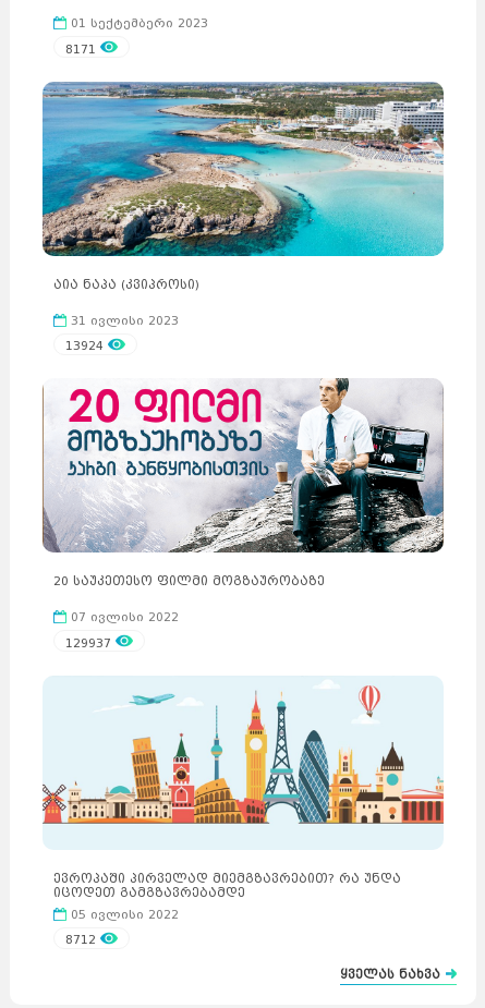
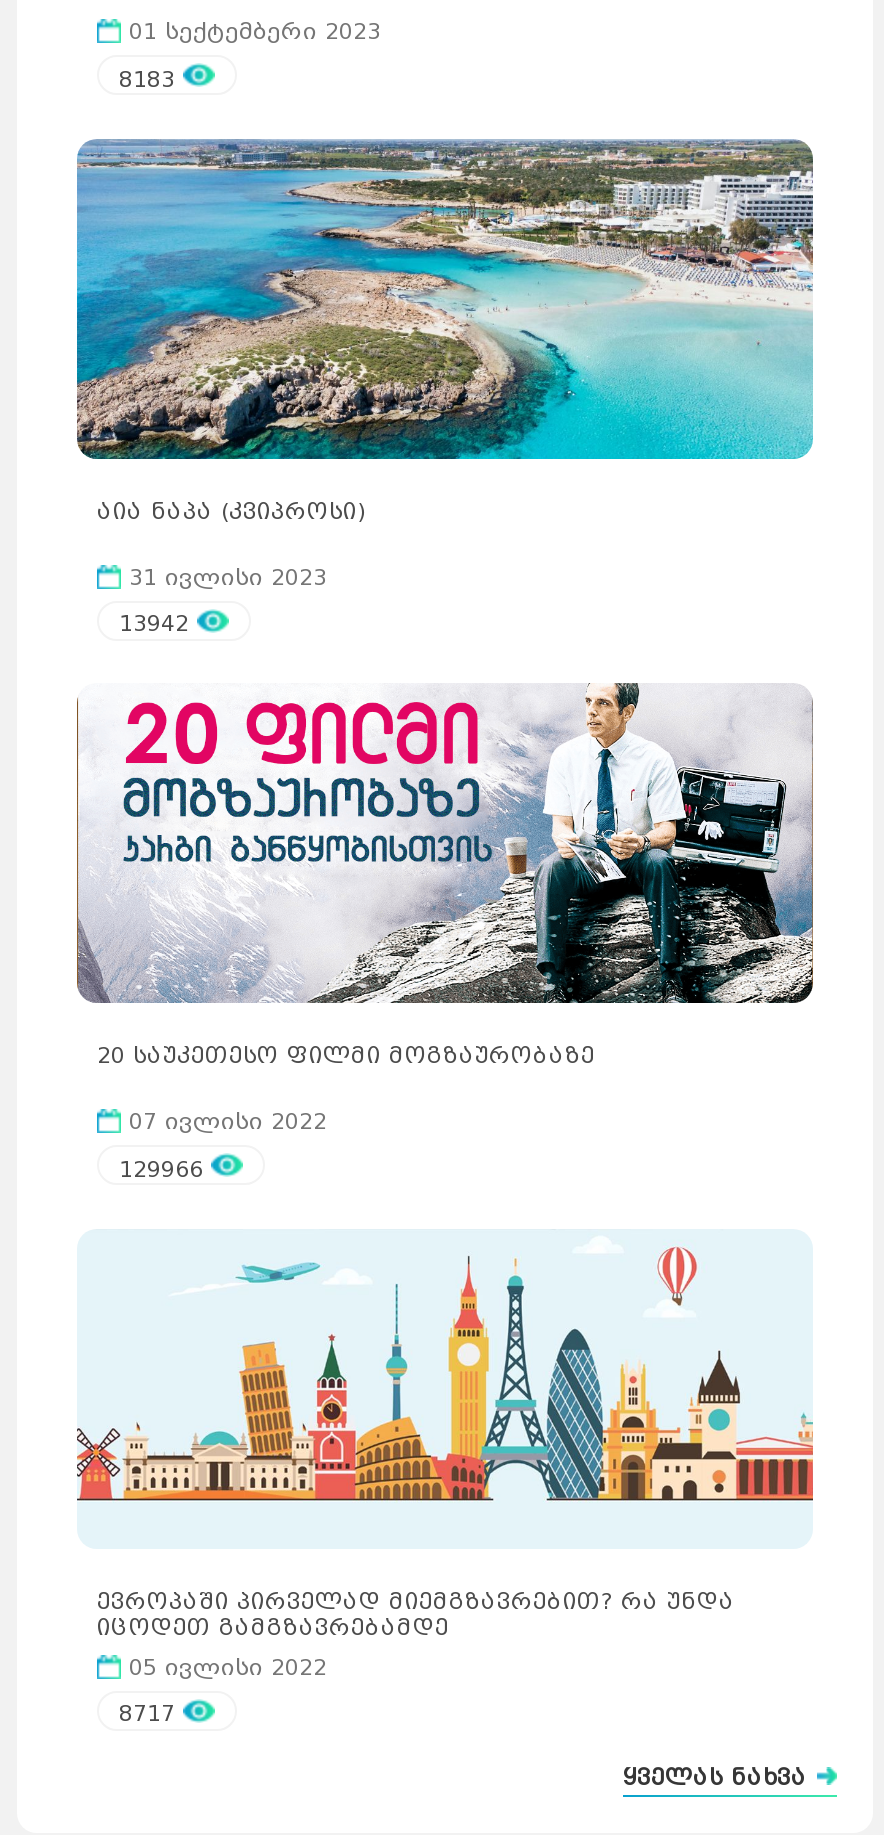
[65,41,96,56] 8171 -> [119,64,175,92] 8183
[65,338,104,353] 13924 -> [119,609,189,637] 13942
[65,635,111,650] 129937 -> [119,1154,203,1182] 129966
[65,932,96,947] 8712 -> [119,1699,175,1727] 8717

